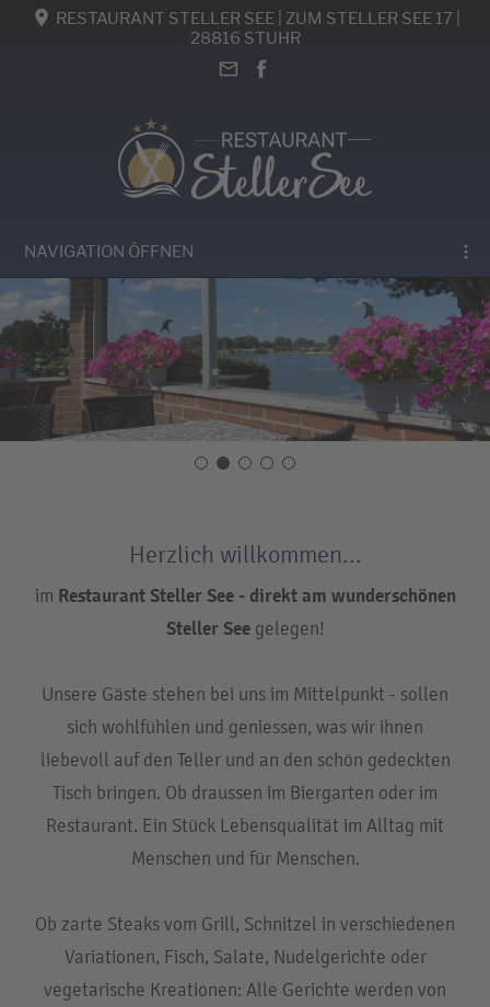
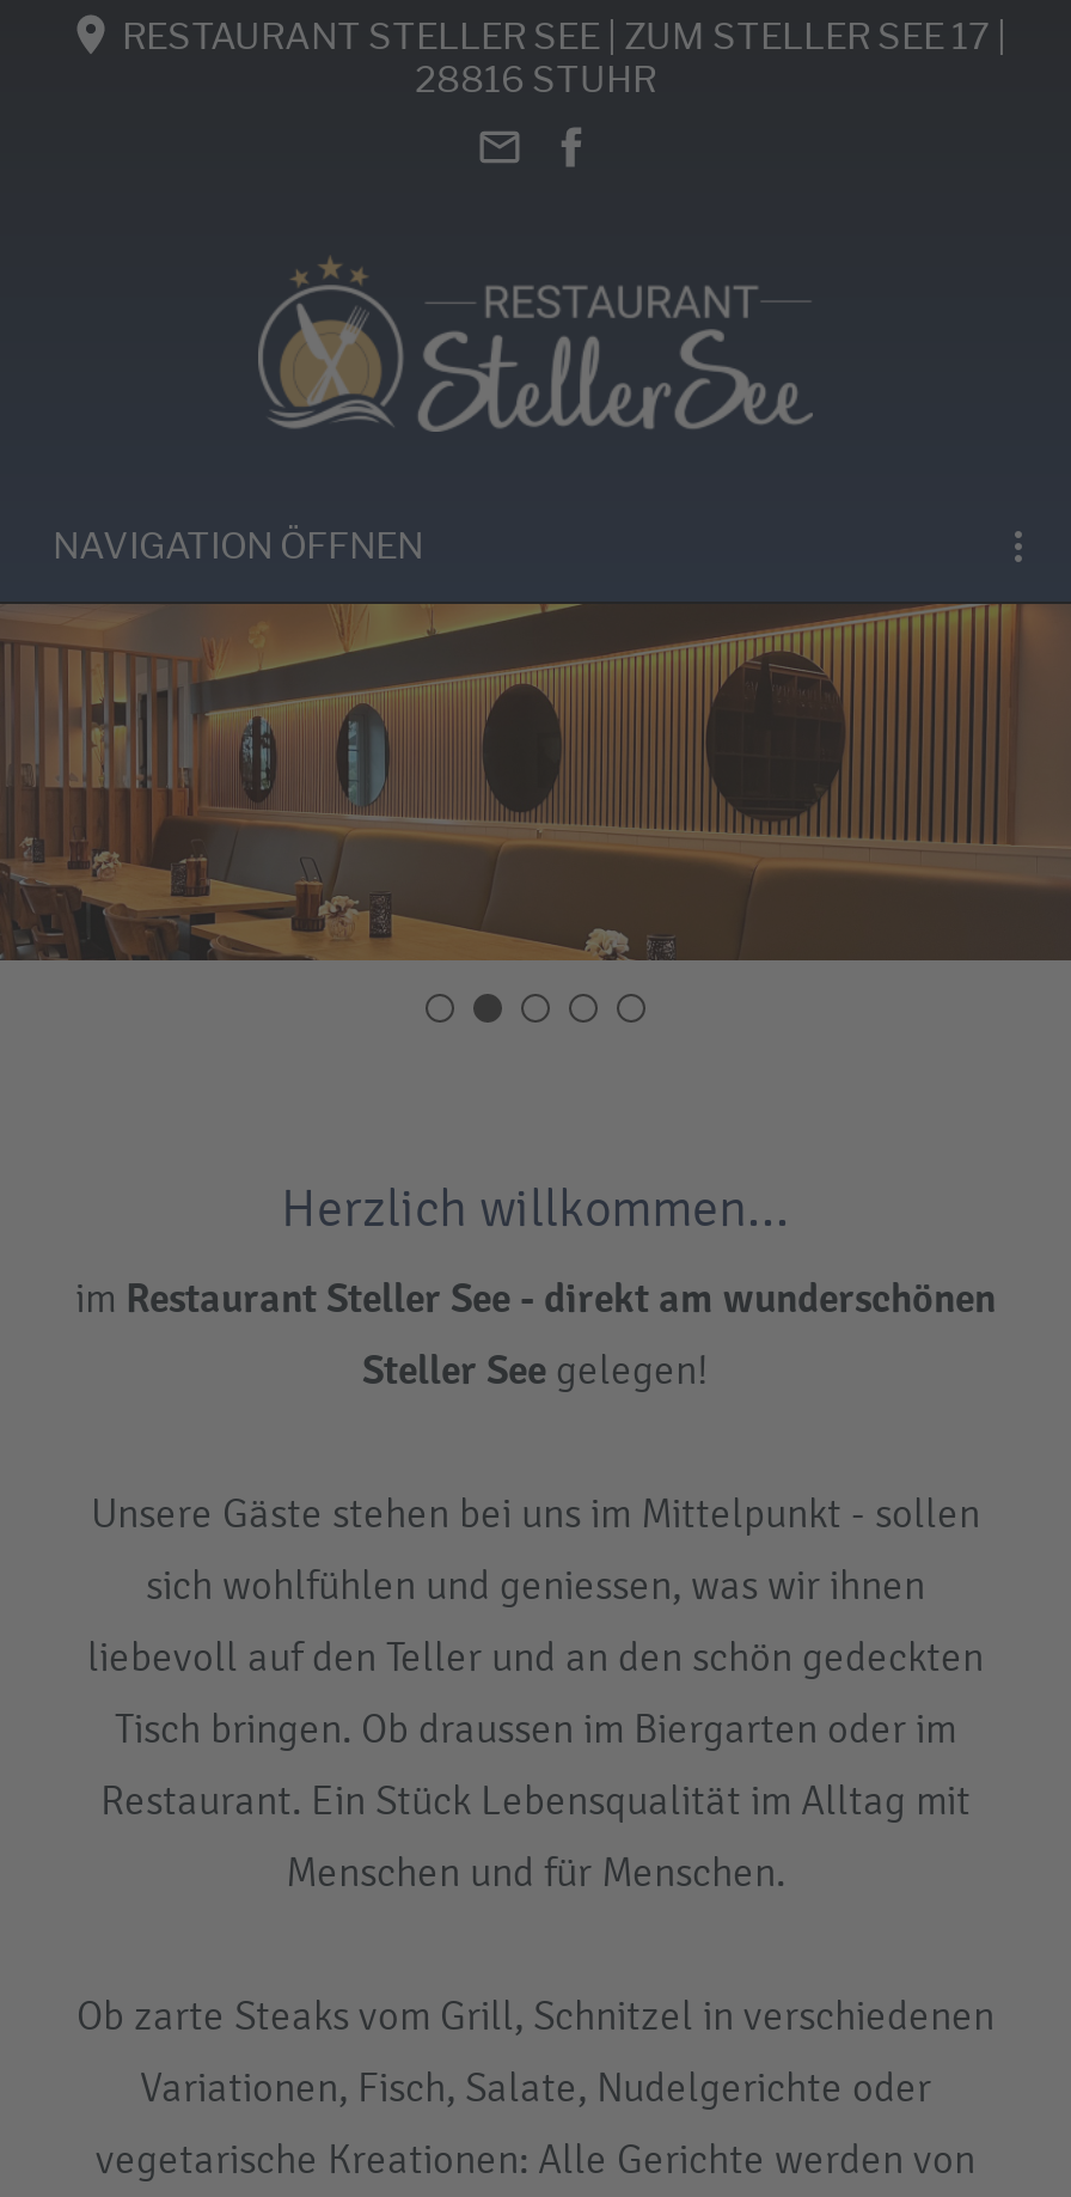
[3,277,487,441] [image] -> [7,602,1064,963] [image]

